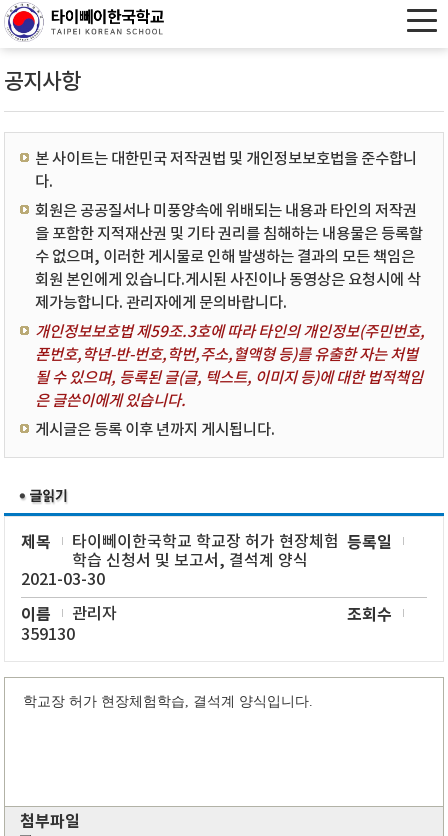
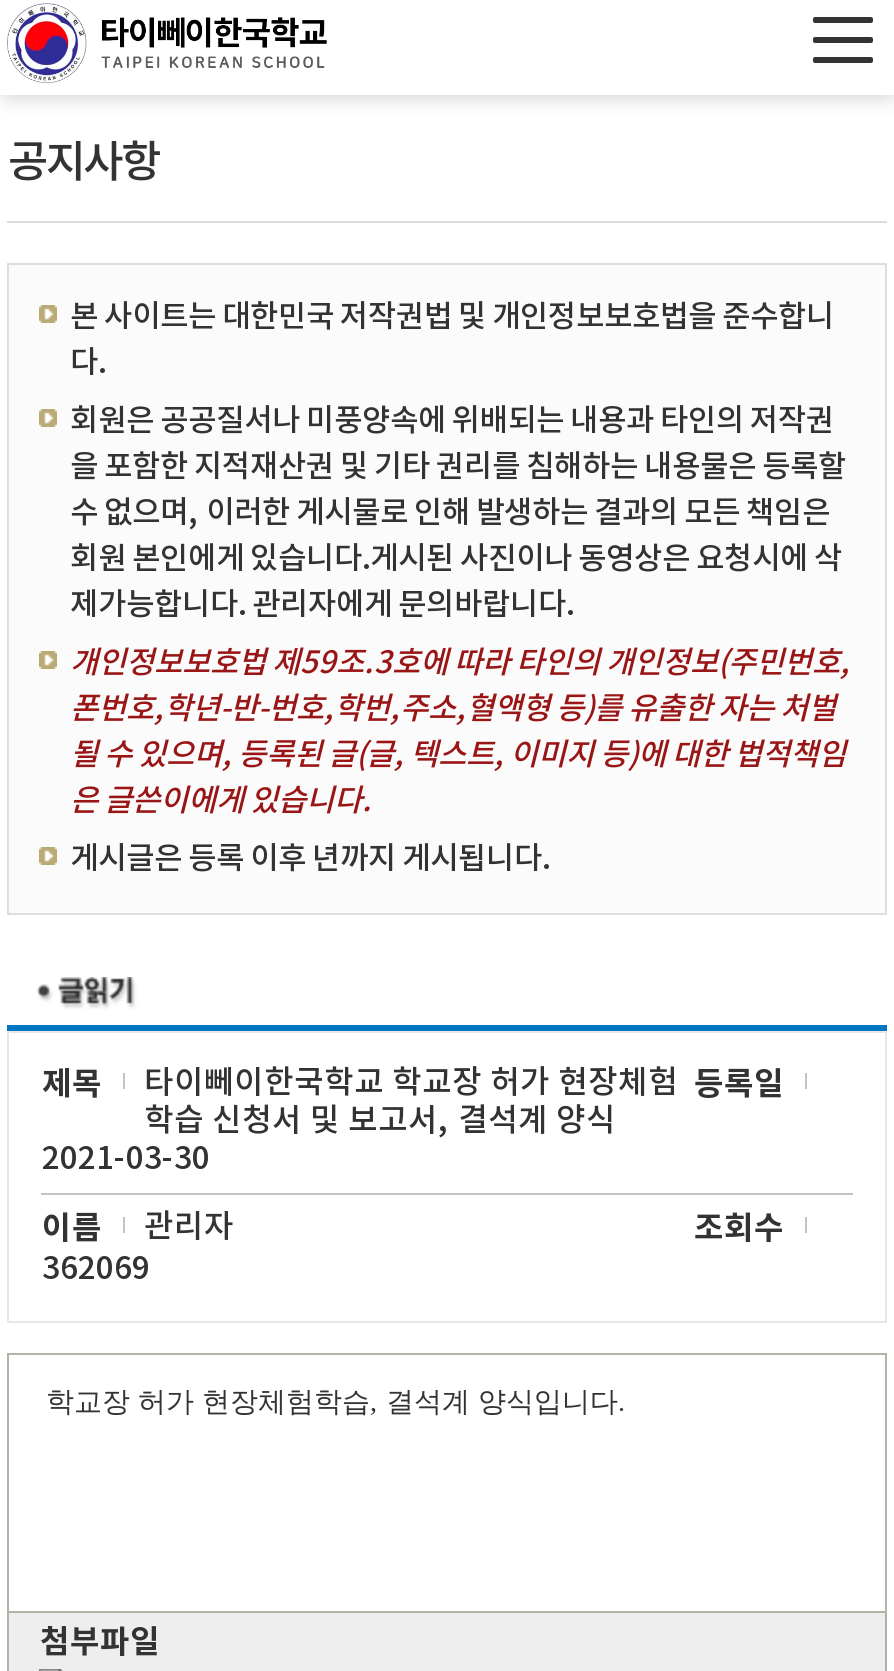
[21,626,75,644] 359130 -> [42,1251,150,1287] 362069

